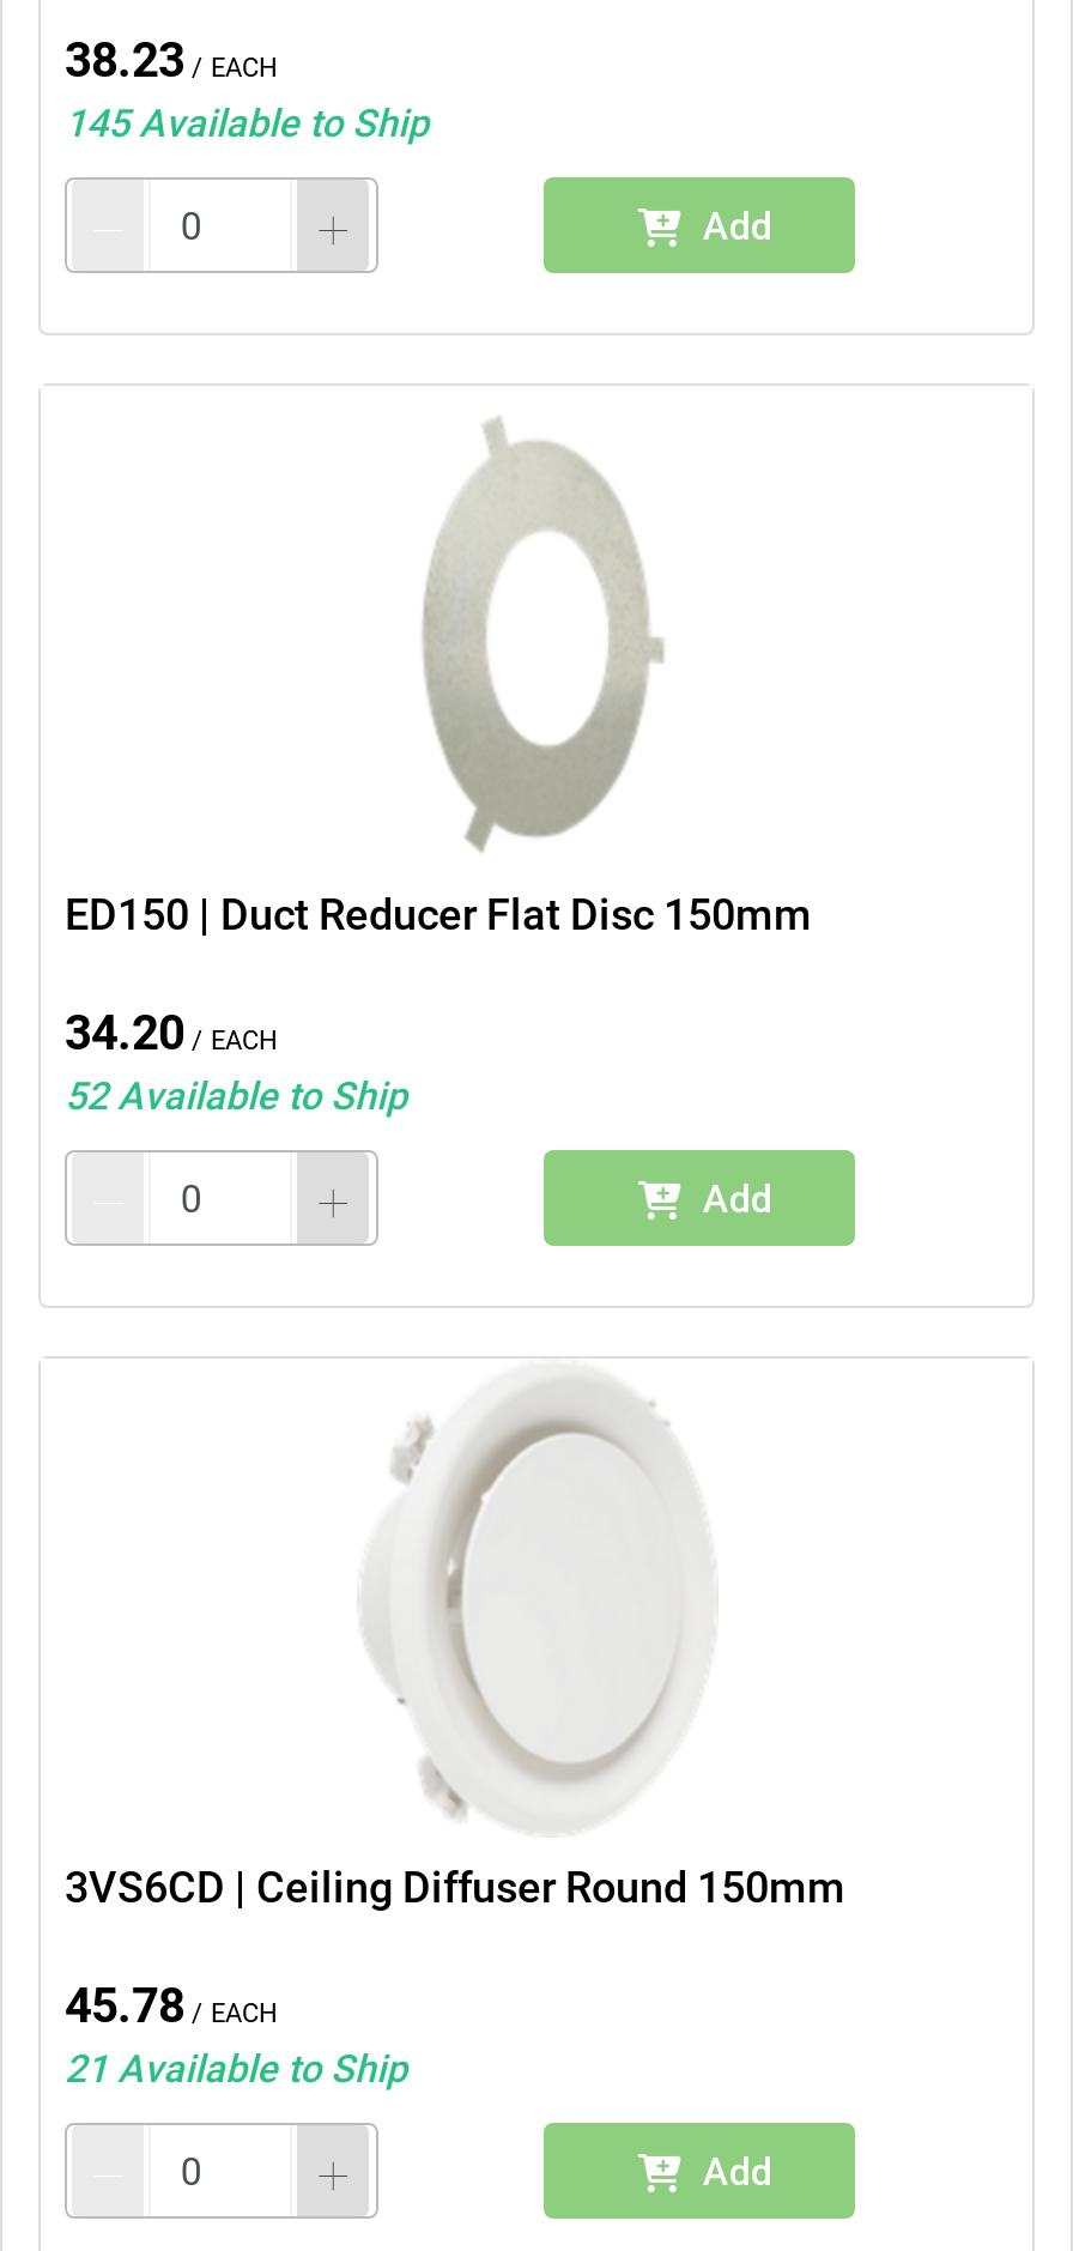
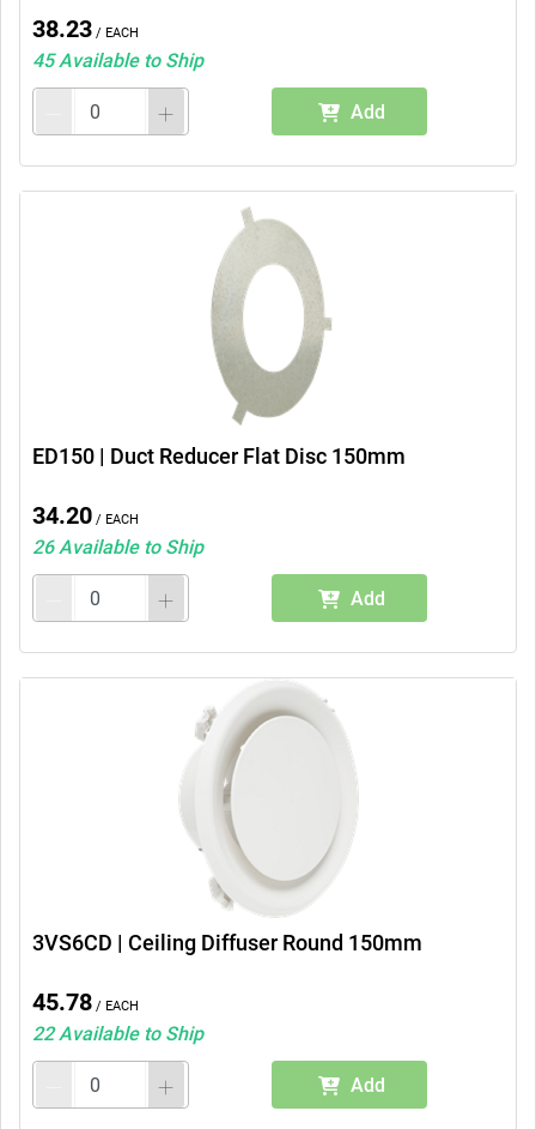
[65,101,429,147] 145 Available to Ship -> [32,49,203,72] 45 Available to Ship
[65,1074,407,1119] 52 Available to Ship -> [32,536,203,559] 26 Available to Ship
[65,2047,407,2092] 21 Available to Ship -> [32,1023,203,1045] 22 Available to Ship

